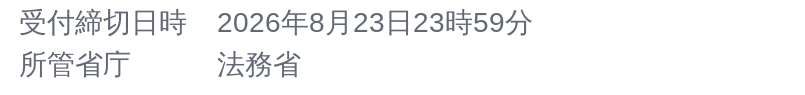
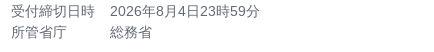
[19,6,533,38] 受付締切日時 2026年8月23日23時59分 -> [11,3,260,19] 受付締切日時 2026年8月4日23時59分
[217,48,301,80] 法務省 -> [110,24,152,40] 総務省

